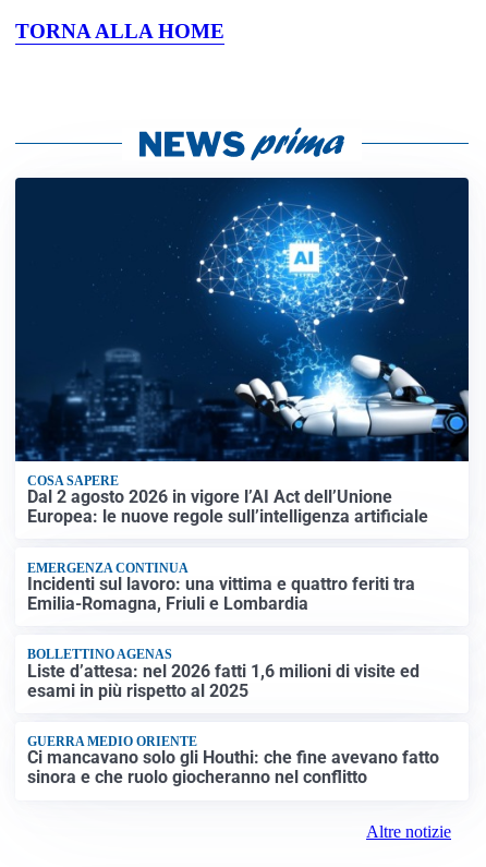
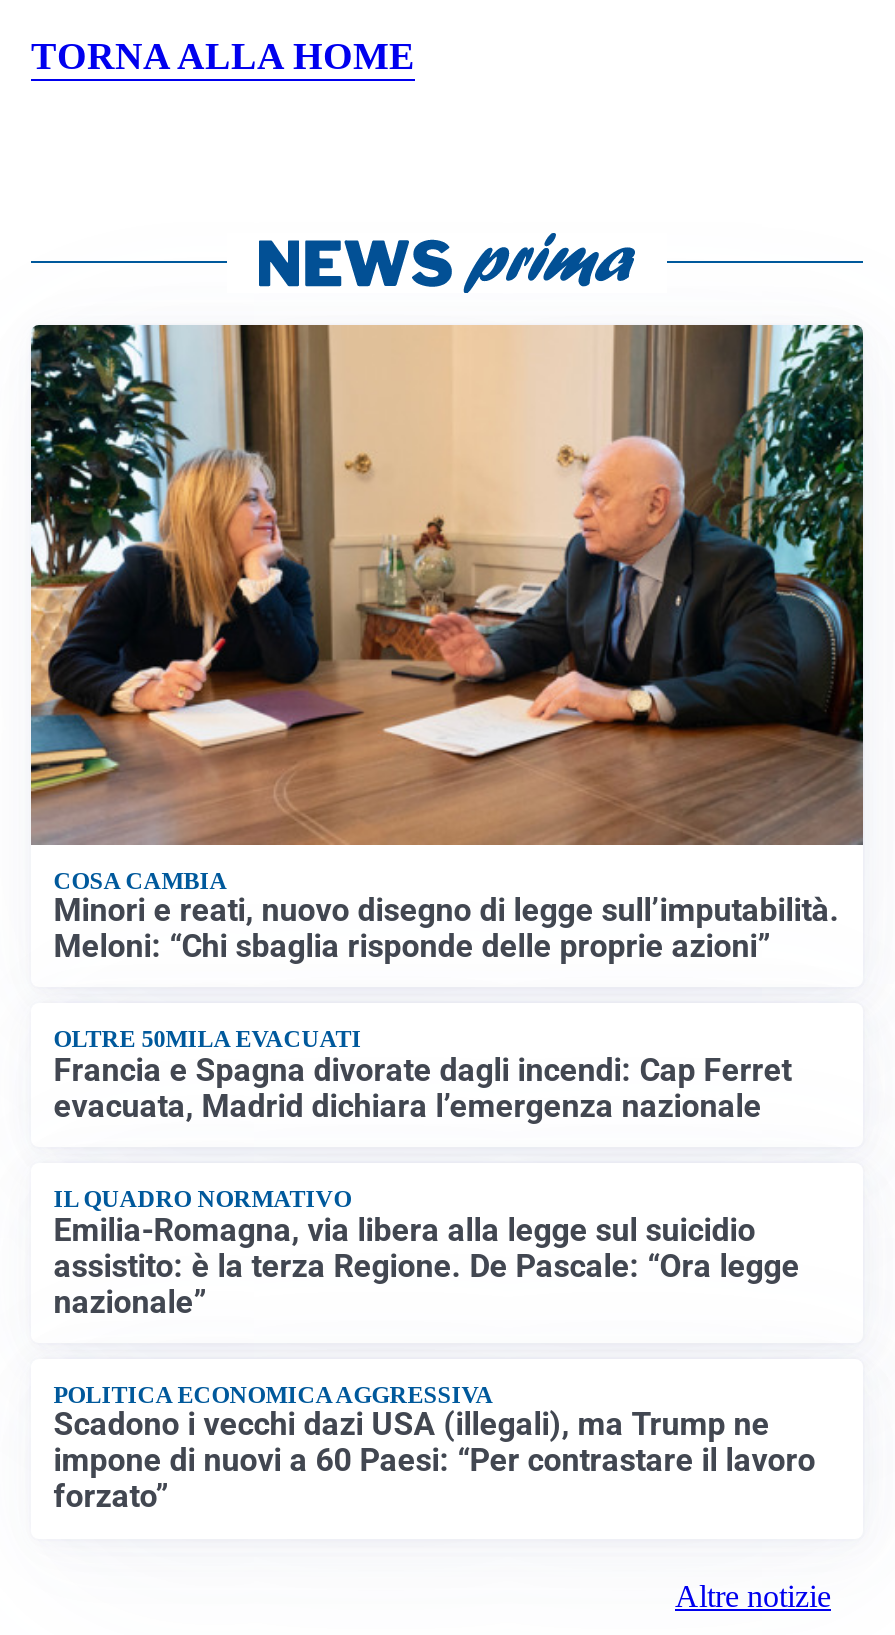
[14,177,470,527] [image] | COSA SAPERE | Dal 2 agosto 2026 in vigore l’AI Act dell’Unione | Europea: le nuove regole sull’intelligenza artificiale -> [29,323,865,965] [image] | COSA CAMBIA | Minori e reati, nuovo disegno di legge sull’imputabilità. | Meloni: “Chi sbaglia risponde delle proprie azioni”
[27,560,415,614] EMERGENZA CONTINUA | Incidenti sul lavoro: una vittima e quattro feriti tra | Emilia-Romagna, Friuli e Lombardia -> [53,1026,791,1125] OLTRE 50MILA EVACUATI | Francia e Spagna divorate dagli incendi: Cap Ferret | evacuata, Madrid dichiara l’emergenza nazionale
[27,647,420,701] BOLLETTINO AGENAS | Liste d’attesa: nel 2026 fatti 1,6 milioni di visite ed | esami in più rispetto al 2025 -> [53,1186,799,1320] IL QUADRO NORMATIVO | Emilia-Romagna, via libera alla legge sul suicidio | assistito: è la terza Regione. De Pascale: “Ora legge | nazionale”
[27,734,439,788] GUERRA MEDIO ORIENTE | Ci mancavano solo gli Houthi: che fine avevano fatto | sinora e che ruolo giocheranno nel conflitto -> [53,1381,815,1516] POLITICA ECONOMICA AGGRESSIVA | Scadono i vecchi dazi USA (illegali), ma Trump ne | impone di nuovi a 60 Paesi: “Per contrastare il lavoro | forzato”

